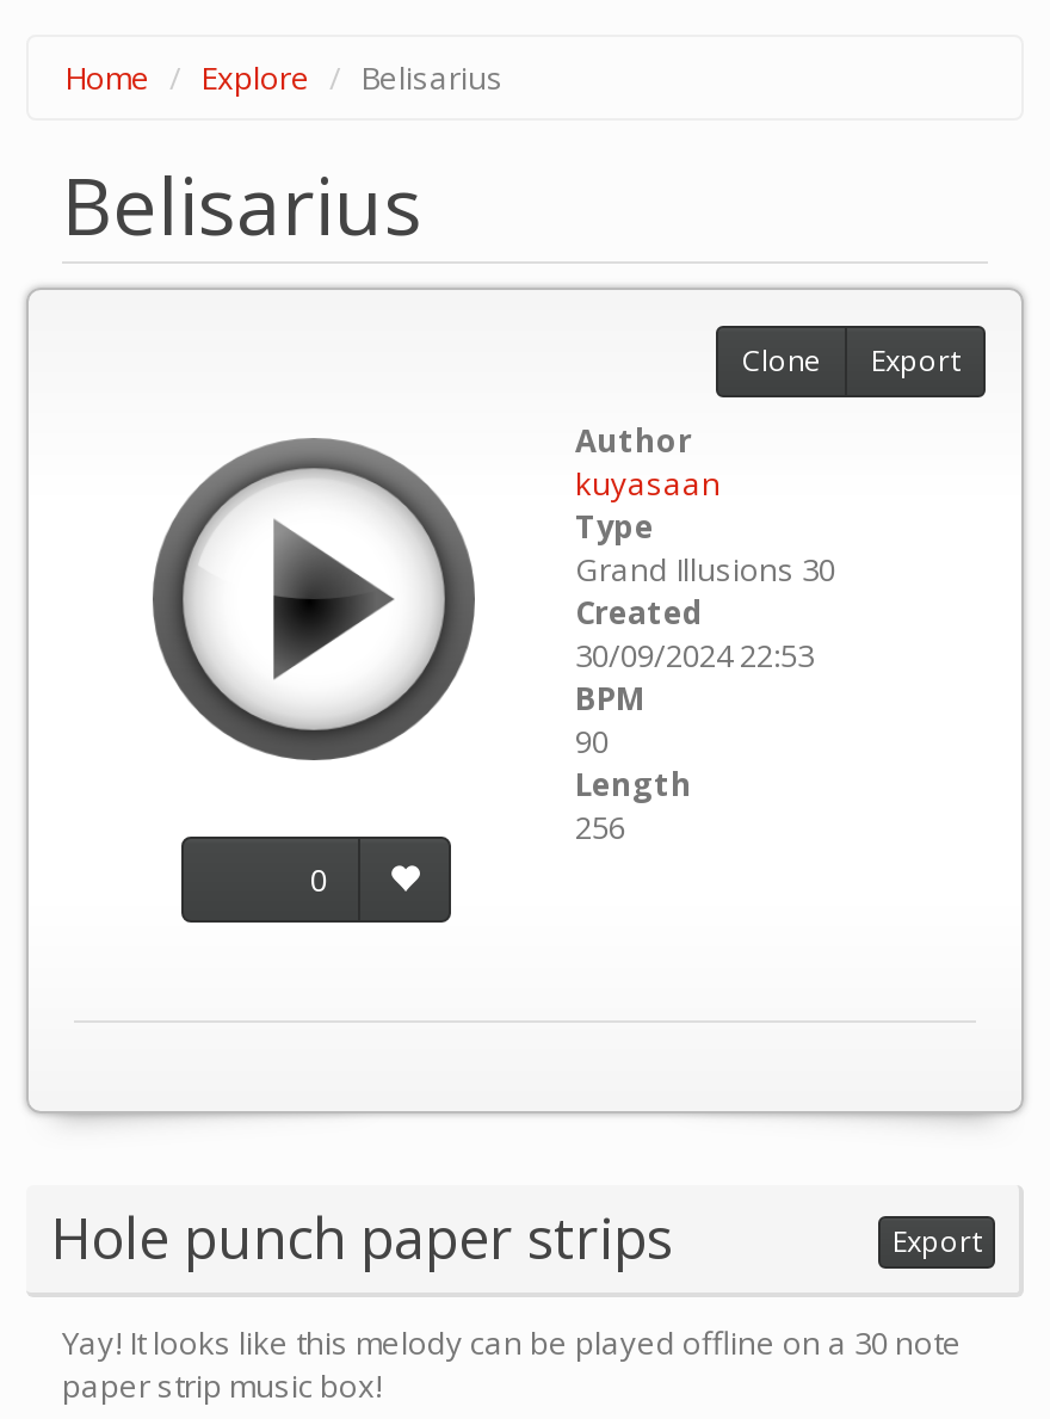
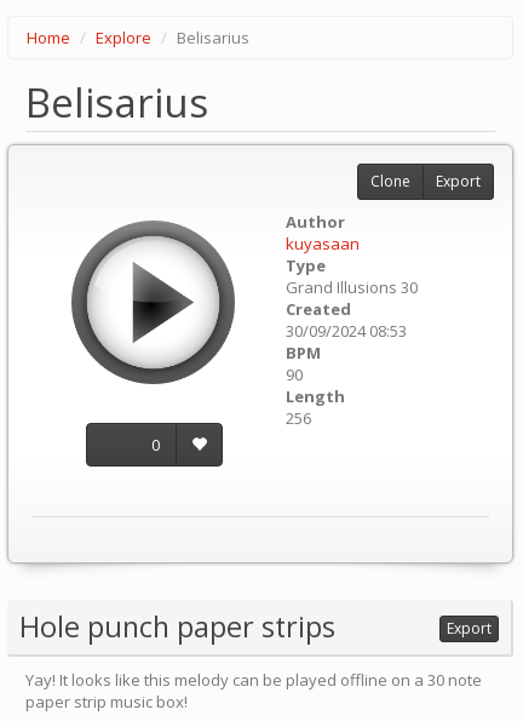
[575,634,814,677] 30/09/2024 22:53 -> [286,320,407,342] 30/09/2024 08:53

